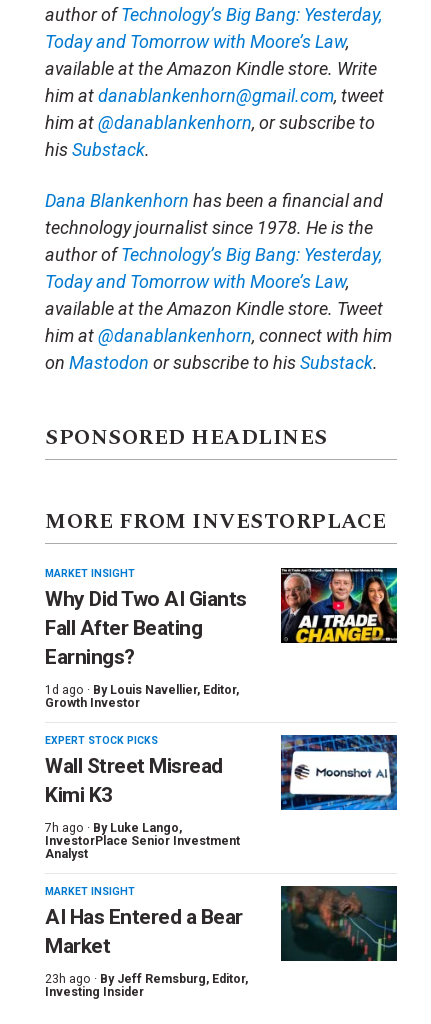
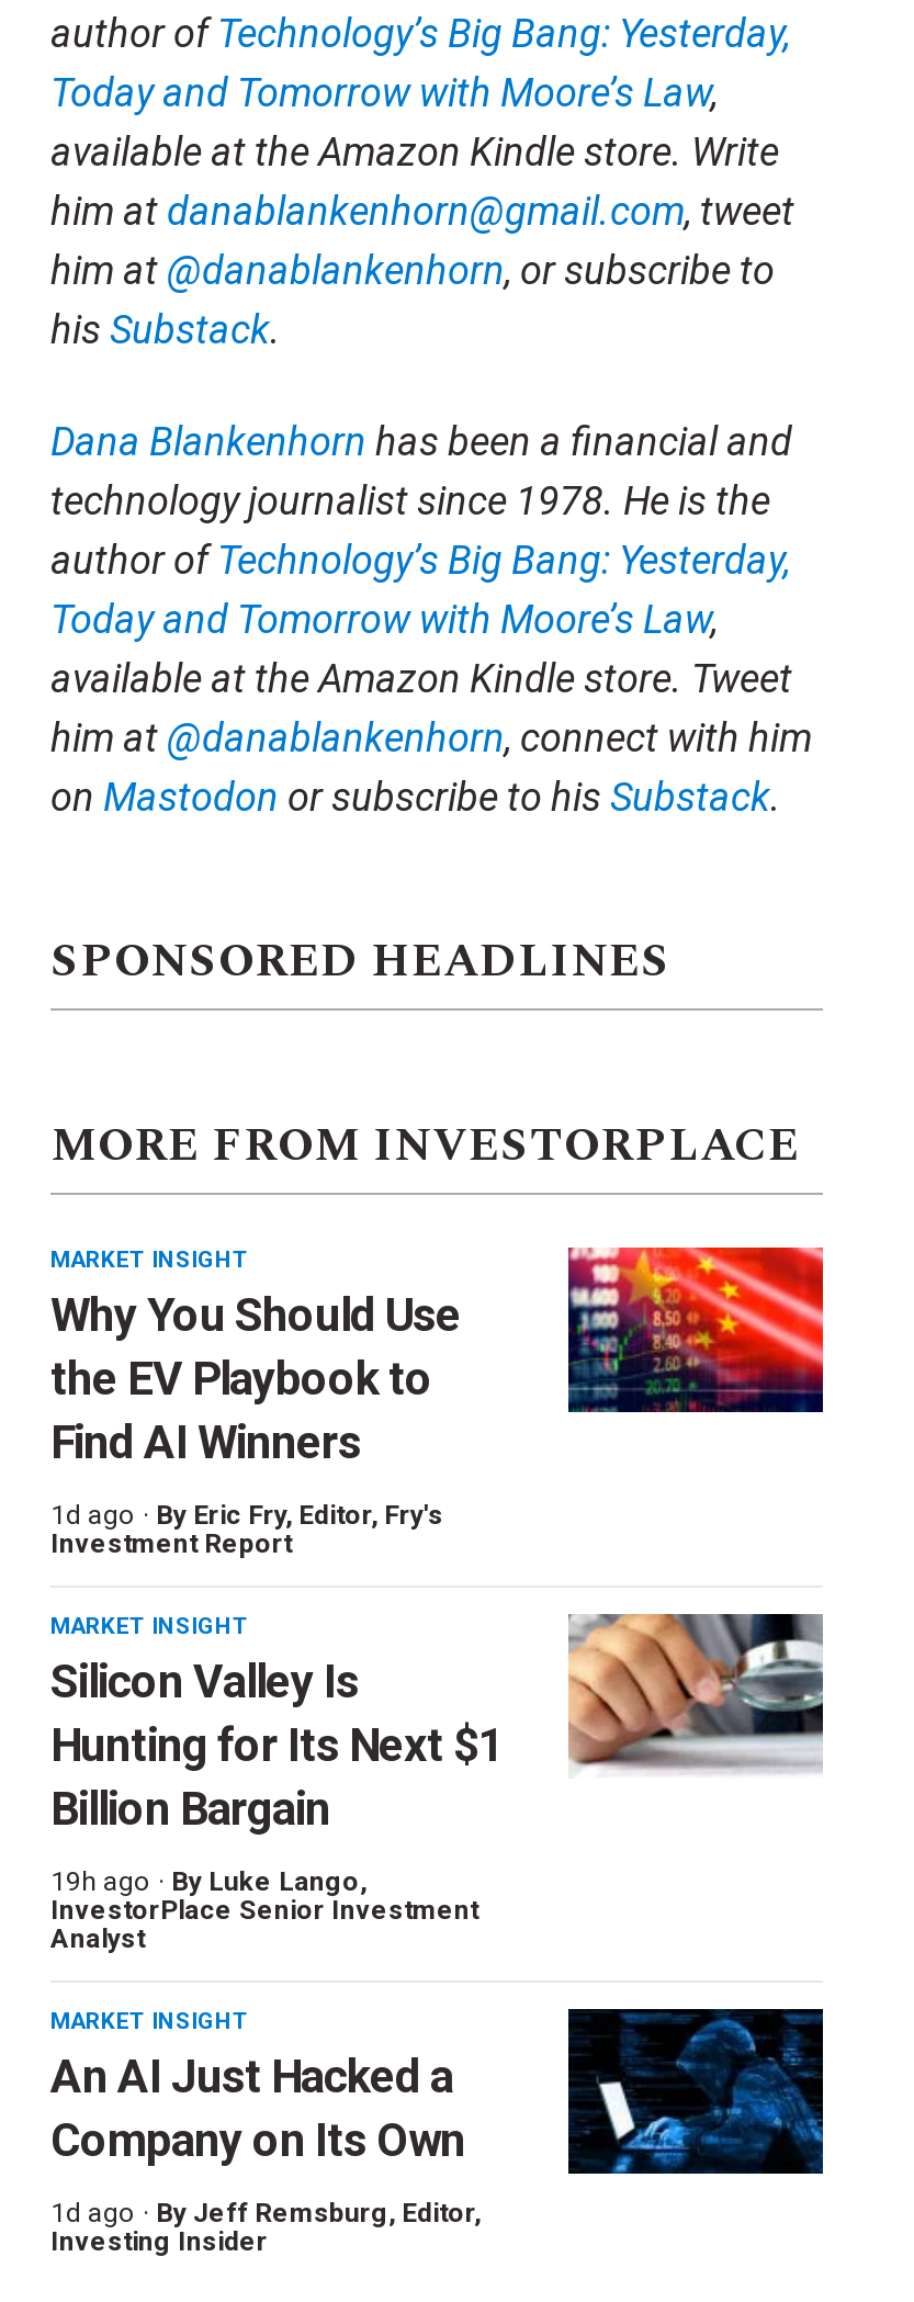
[280,567,398,644] [image] -> [566,1244,825,1415] [image]
[45,587,246,669] Why Did Two AI Giants | Fall After Beating | Earnings? -> [50,1289,461,1469] Why You Should Use | the EV Playbook to | Find AI Winners
[45,683,239,710] 1d ago · By Louis Navellier, Editor, | Growth Investor -> [50,1499,443,1559] 1d ago · By Eric Fry, Editor, Fry's | Investment Report
[45,734,222,807] EXPERT STOCK PICKS | Wall Street Misread | Kimi K3 -> [50,1611,504,1835] MARKET INSIGHT | Silicon Valley Is | Hunting for Its Next $1 | Billion Bargain
[280,734,398,811] [image] -> [568,1613,823,1778] [image]
[45,821,182,835] 7h ago · By Luke Lango, -> [50,1866,366,1897] 19h ago · By Luke Lango,
[281,885,397,962] [image] -> [568,2008,823,2177] [image]
[45,905,242,958] AI Has Entered a Bear | Market -> [50,2050,465,2167] An AI Just Hacked a | Company on Its Own
[45,972,248,986] 23h ago · By Jeff Remsburg, Editor, -> [50,2197,481,2228] 1d ago · By Jeff Remsburg, Editor,

